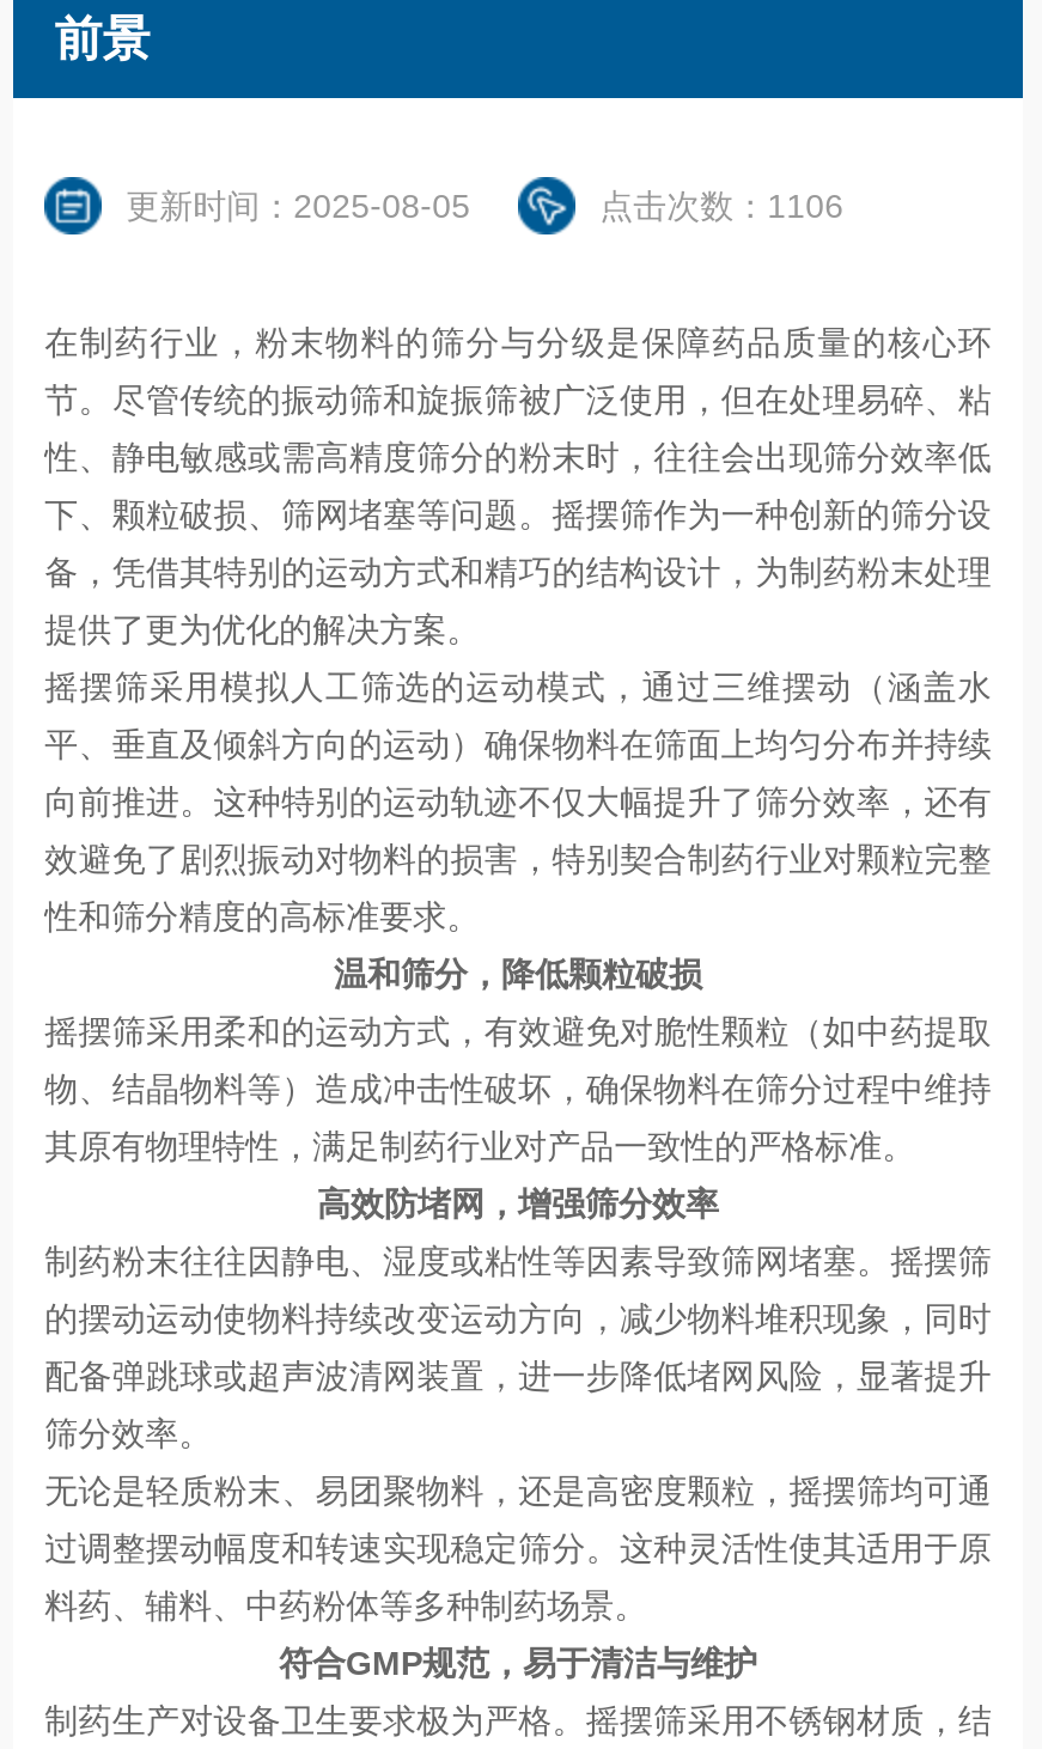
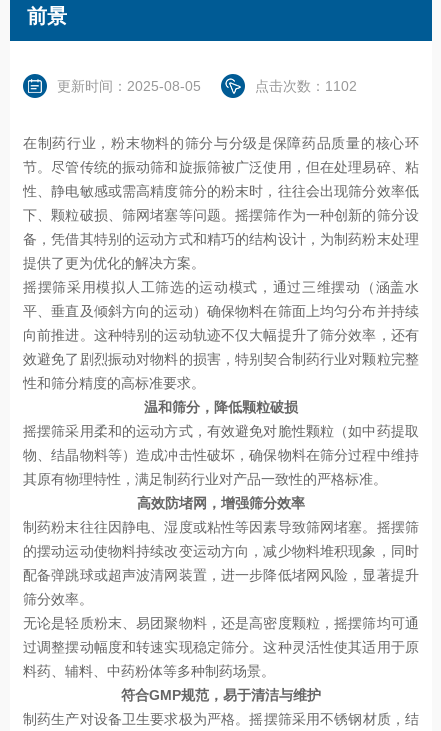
[600,187,844,225] 点击次数：1106 -> [255,78,357,94] 点击次数：1102

